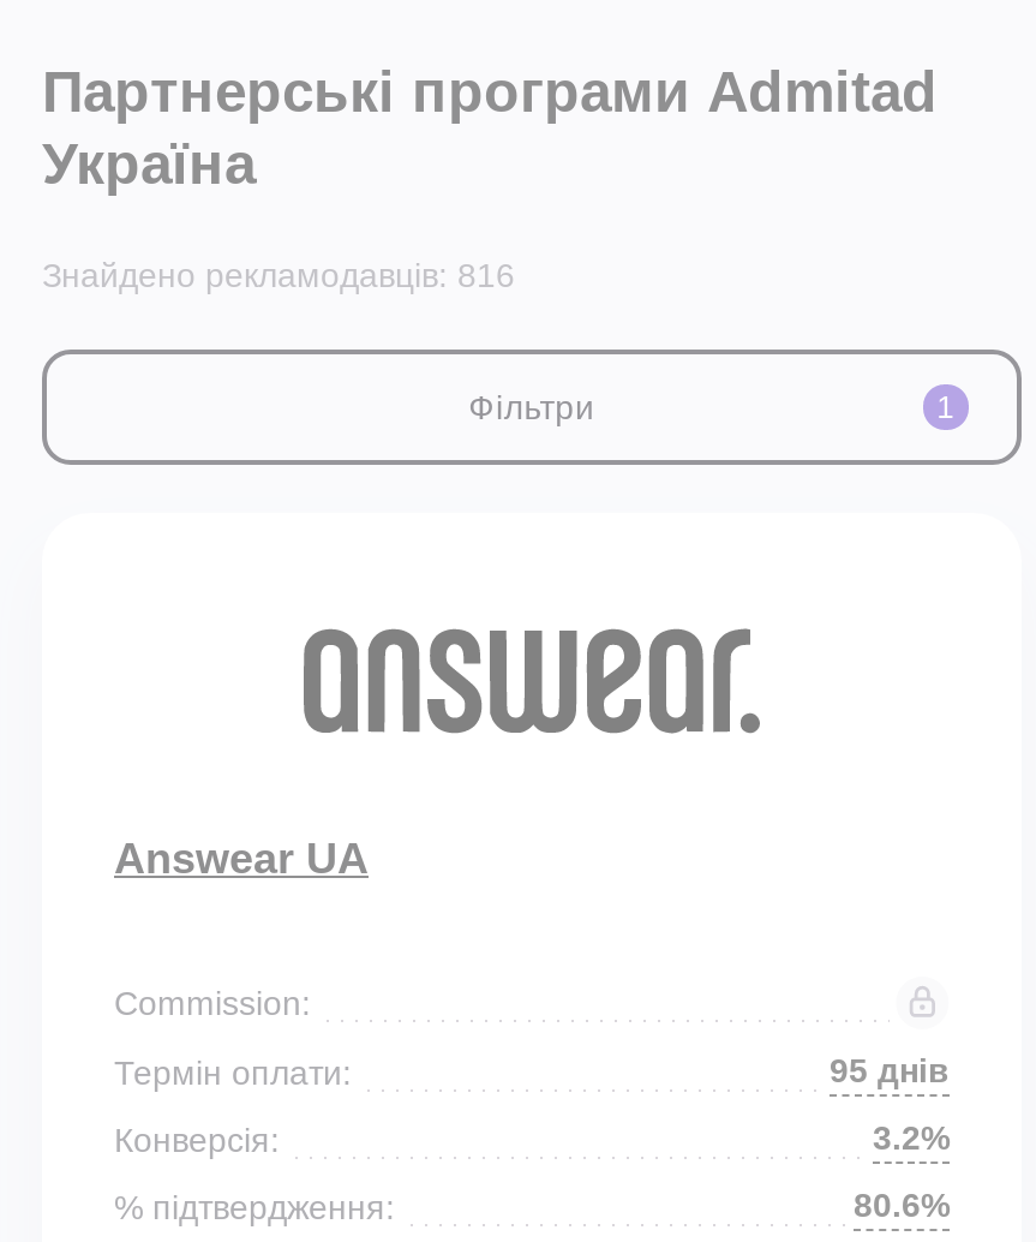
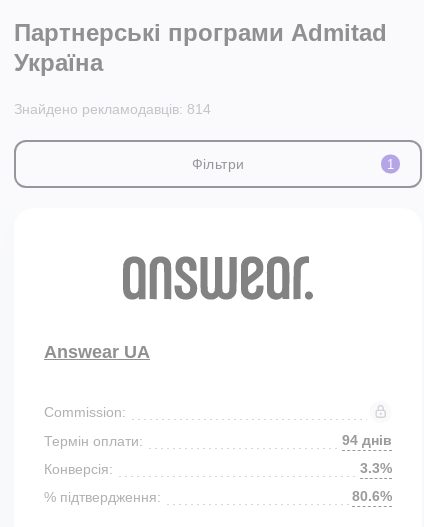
[42,256,515,294] Знайдено рекламодавців: 816 -> [14,101,211,117] Знайдено рекламодавців: 814
[830,1051,950,1089] 95 днів -> [342,432,392,448] 94 днів
[873,1118,950,1157] 3.2% -> [360,460,392,476] 3.3%

